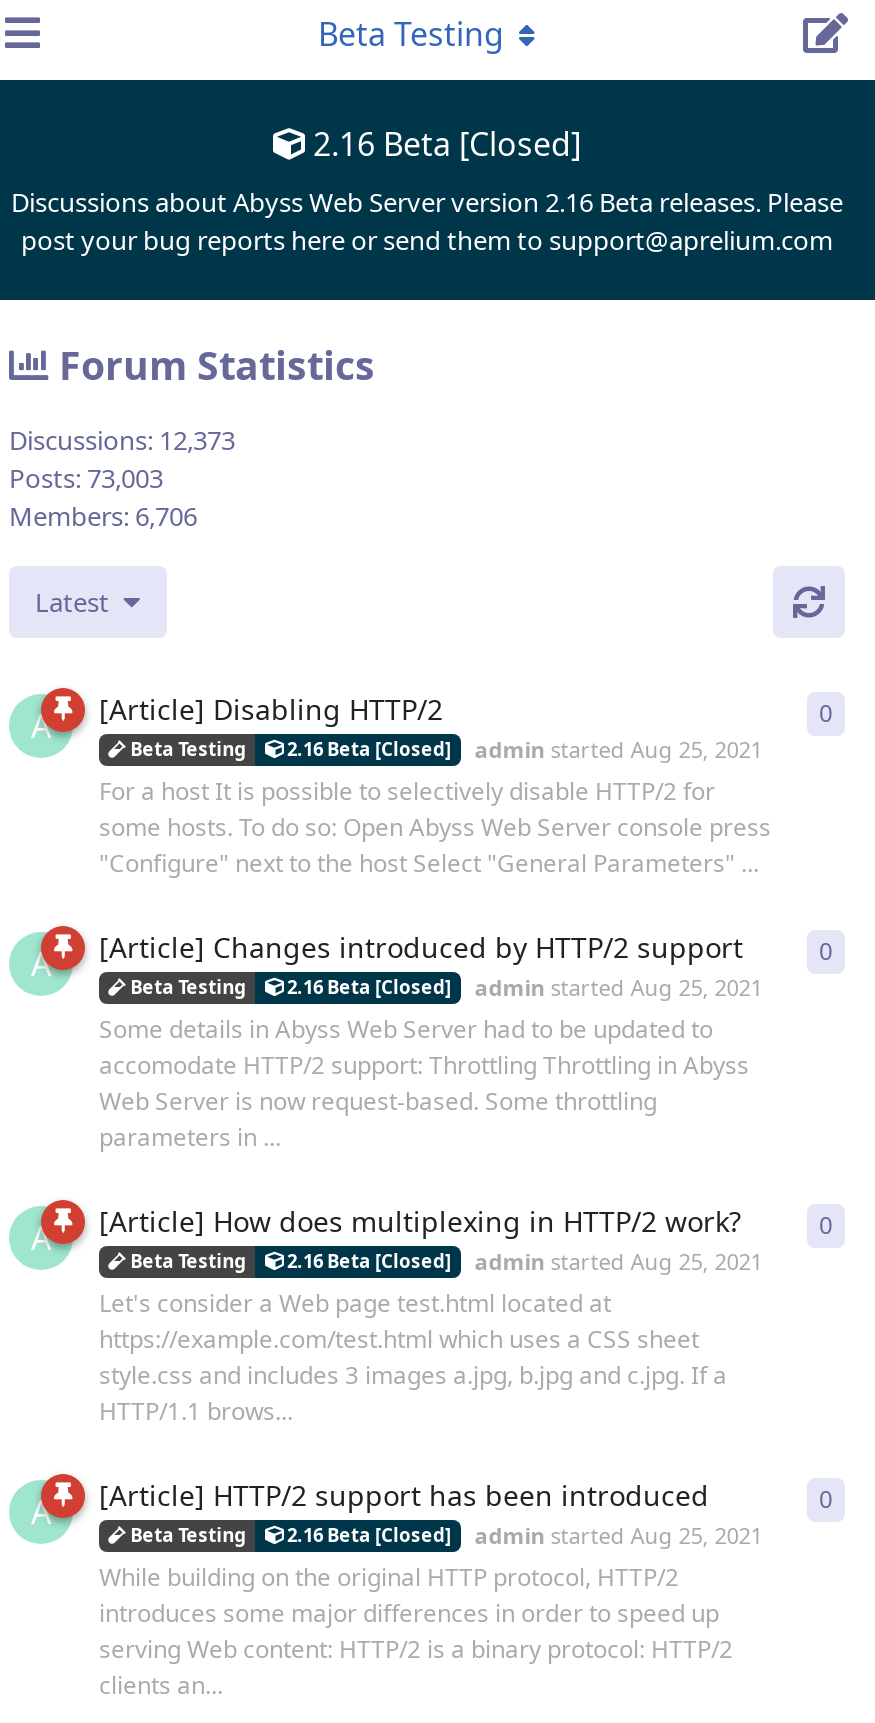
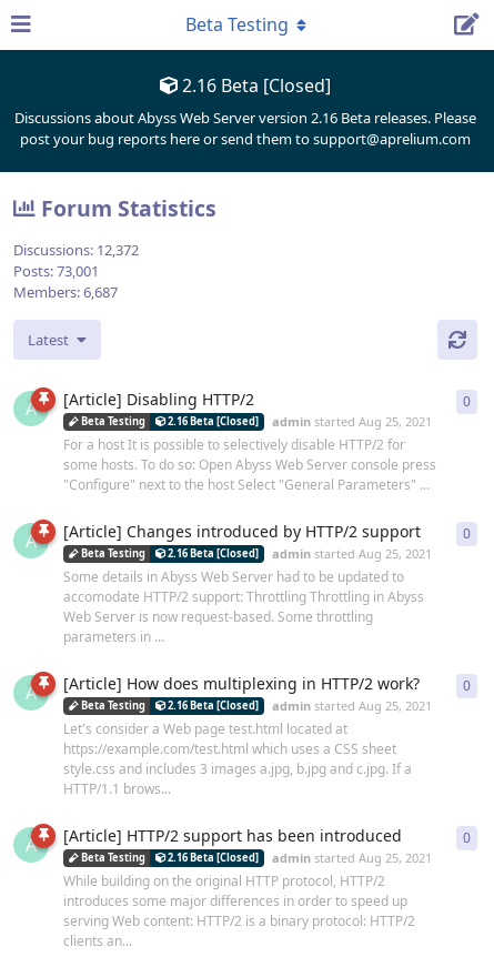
[9,422,235,458] Discussions: 12,373 -> [13,240,139,260] Discussions: 12,372
[9,460,163,496] Posts: 73,003 -> [13,261,99,281] Posts: 73,001
[9,498,197,534] Members: 6,706 -> [13,282,118,302] Members: 6,687

